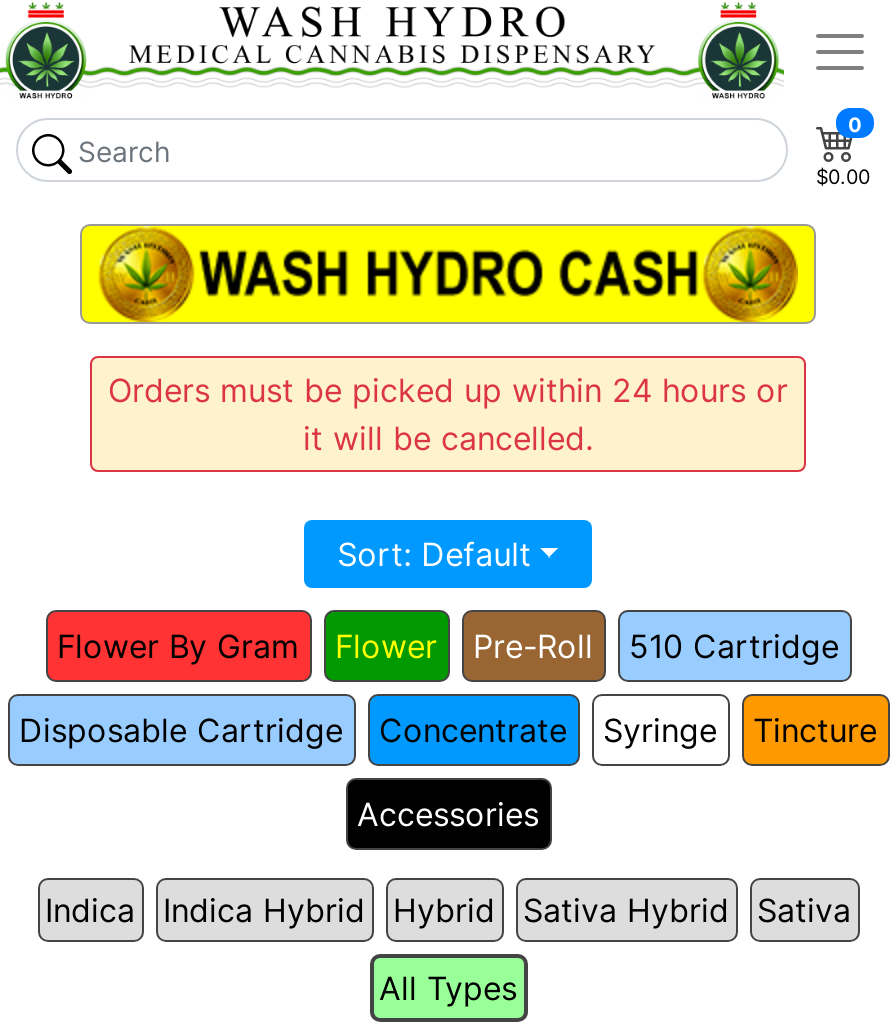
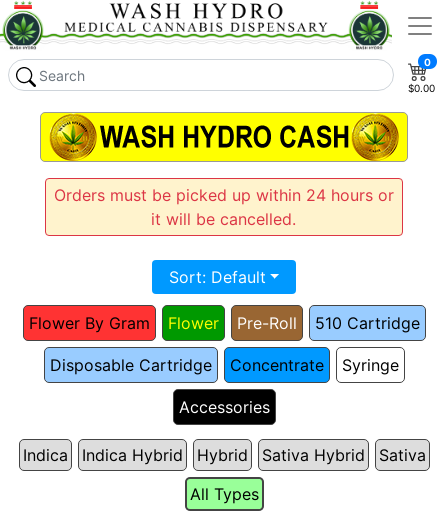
[753,710,877,750] Tincture -> none

